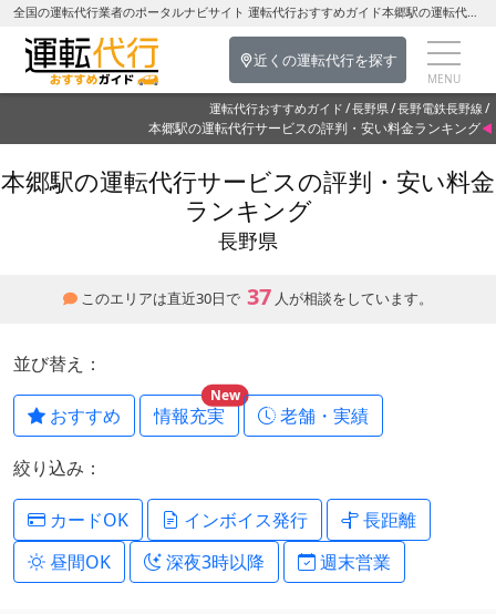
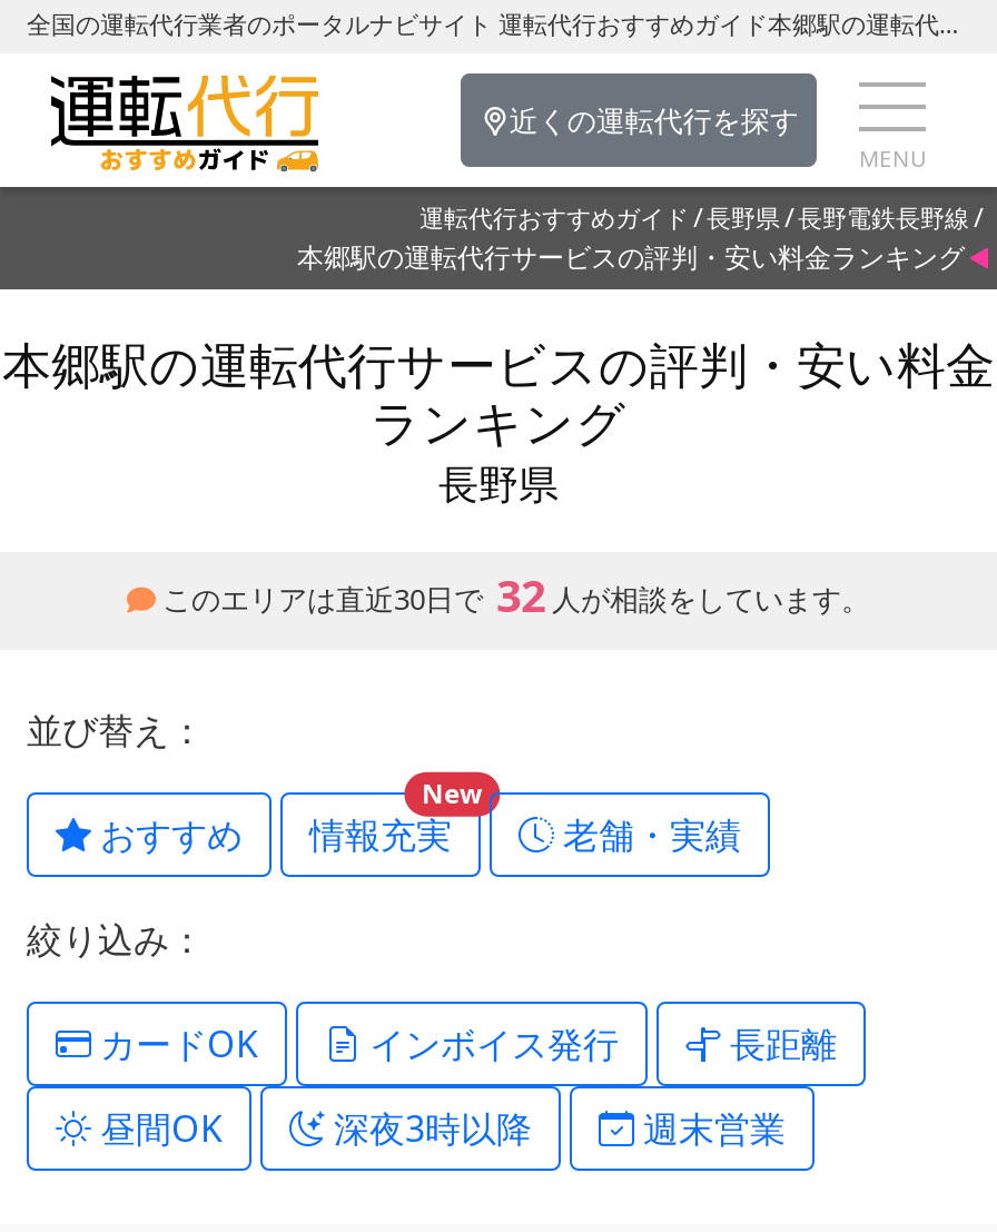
[81,281,433,311] このエリアは直近30日で 37 人が相談をしています。 -> [162,565,870,625] このエリアは直近30日で 32 人が相談をしています。

